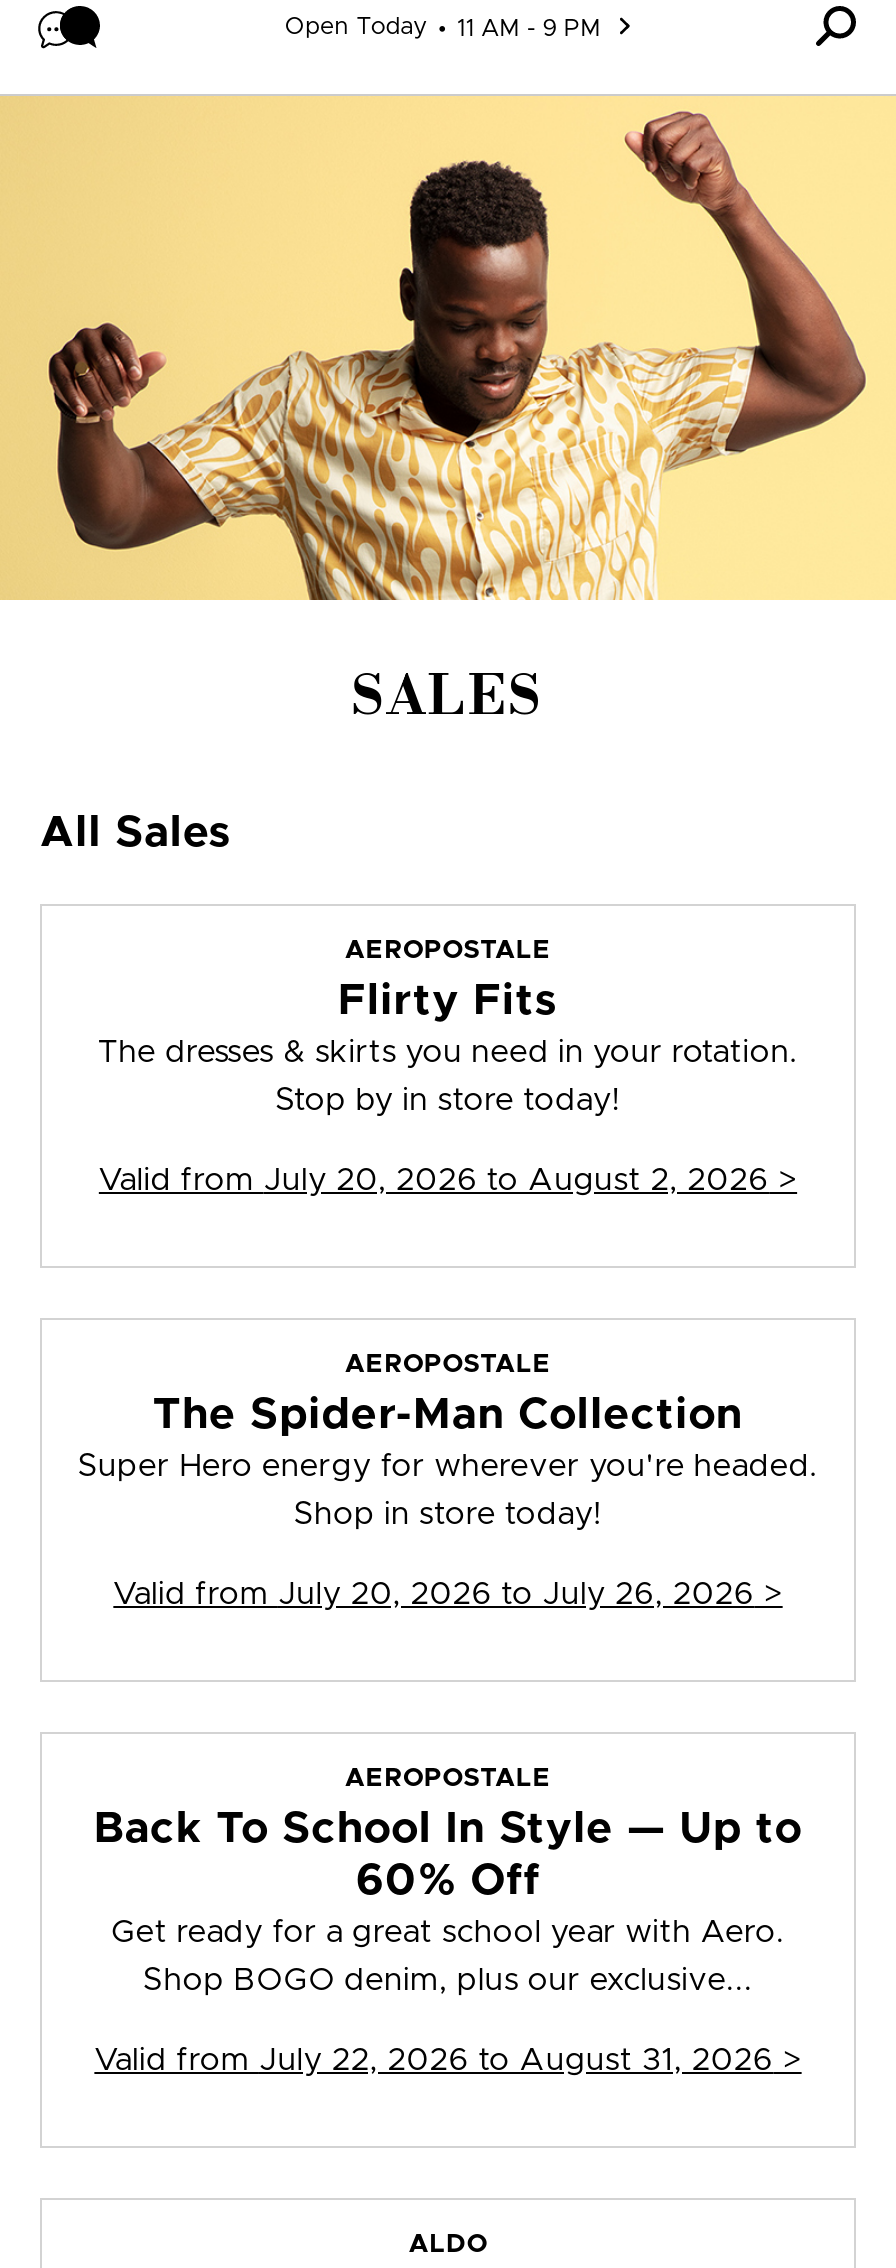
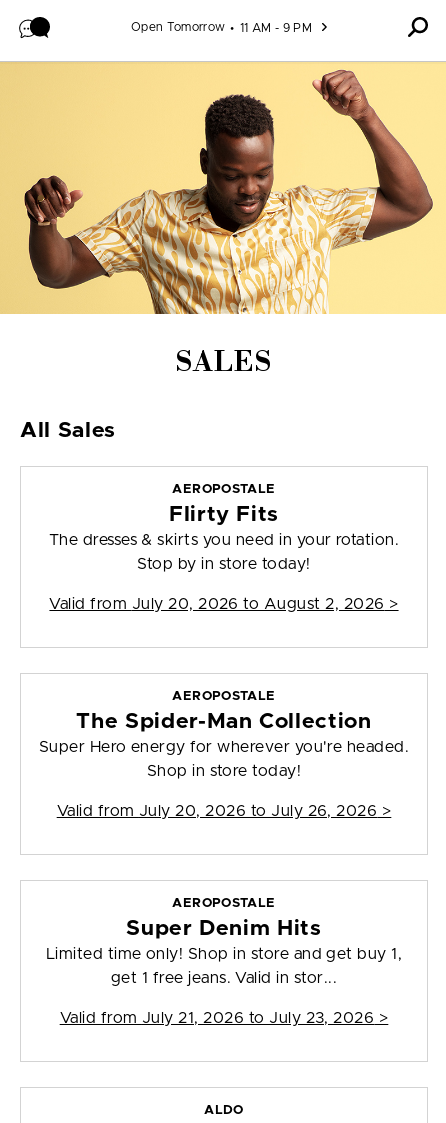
[285,13,428,37] Open Today -> [131,20,225,32] Open Tomorrow
[94,1808,802,1948] Back To School In Style — Up to | 60% Off | Get ready for a great school year with Aero. -> [46,918,402,962] Super Denim Hits | Limited time only! Shop in store and get buy 1,
[143,1964,753,1996] Shop BOGO denim, plus our exclusive... -> [111,970,337,986] get 1 free jeans. Valid in stor...
[94,2044,802,2076] Valid from July 22, 2026 to August 31, 2026 > -> [60,1010,388,1026] Valid from July 21, 2026 to July 23, 2026 >

